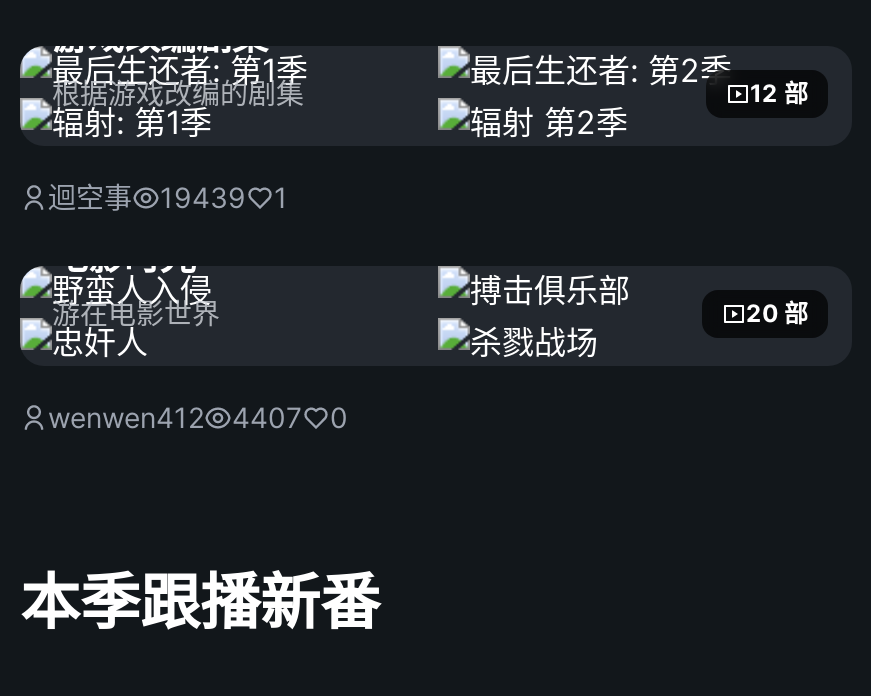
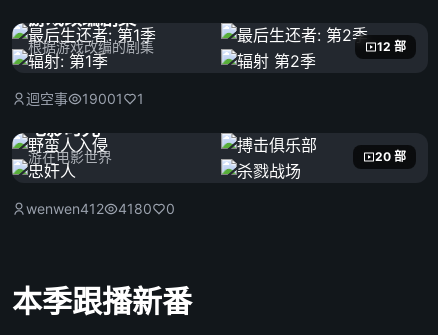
[48,180,288,214] 迴空事 19439 1 -> [26,90,144,107] 迴空事 19001 1
[48,400,348,434] wenwen412 4407 0 -> [26,200,175,217] wenwen412 4180 0

